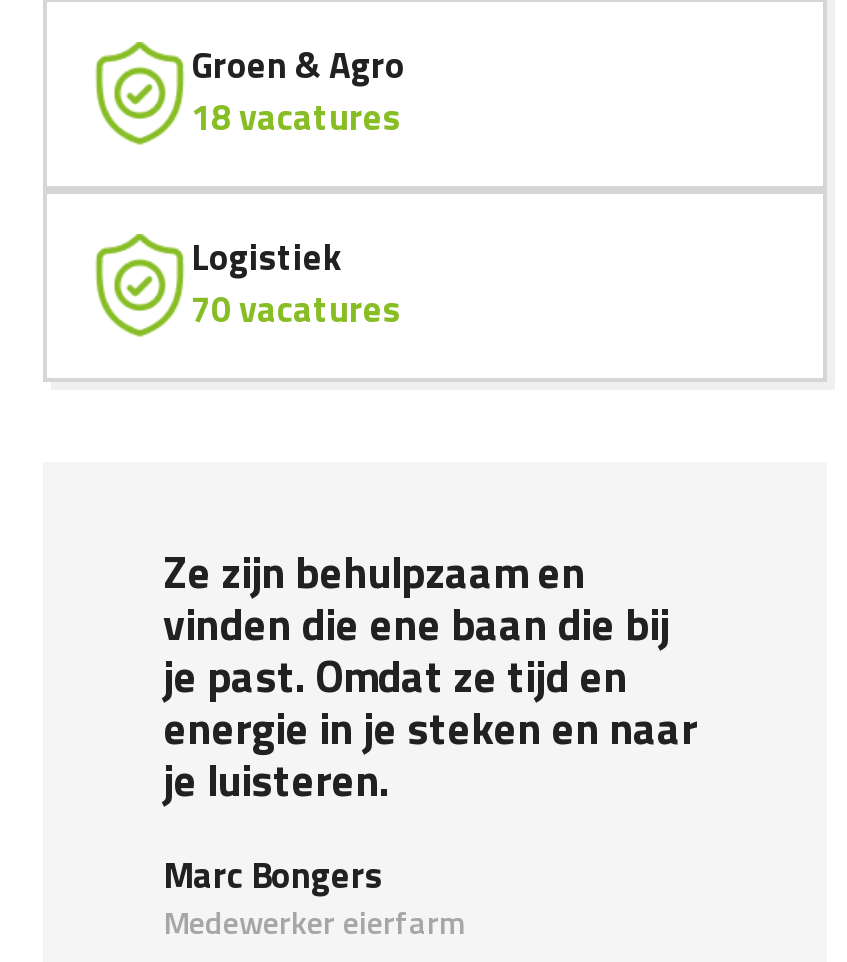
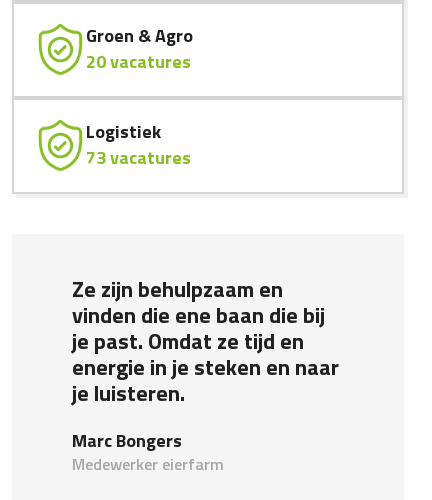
[191,90,401,144] 18 vacatures -> [86,48,191,75] 20 vacatures
[191,282,401,336] 70 vacatures -> [86,144,191,171] 73 vacatures

